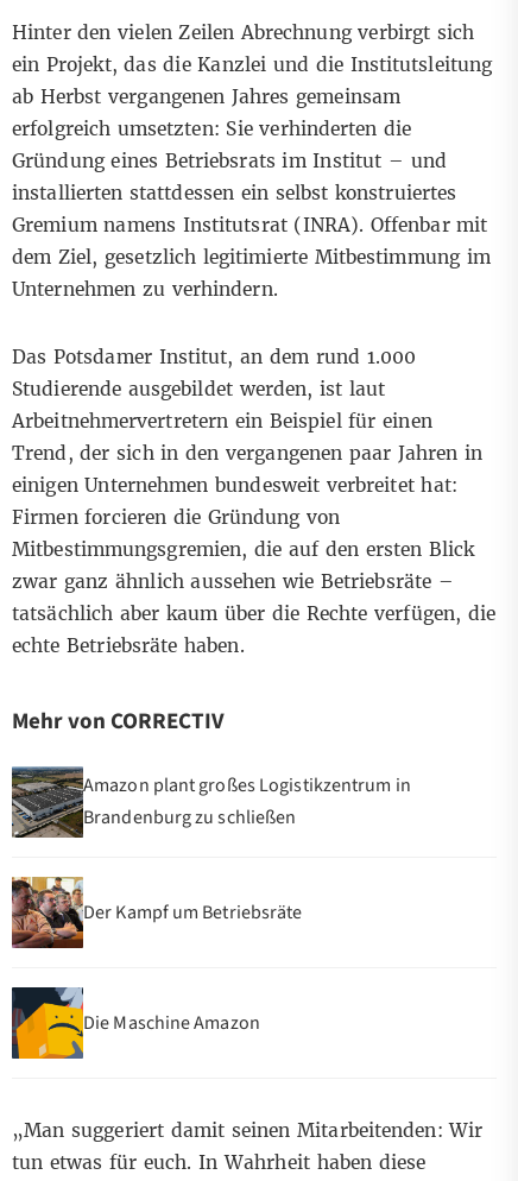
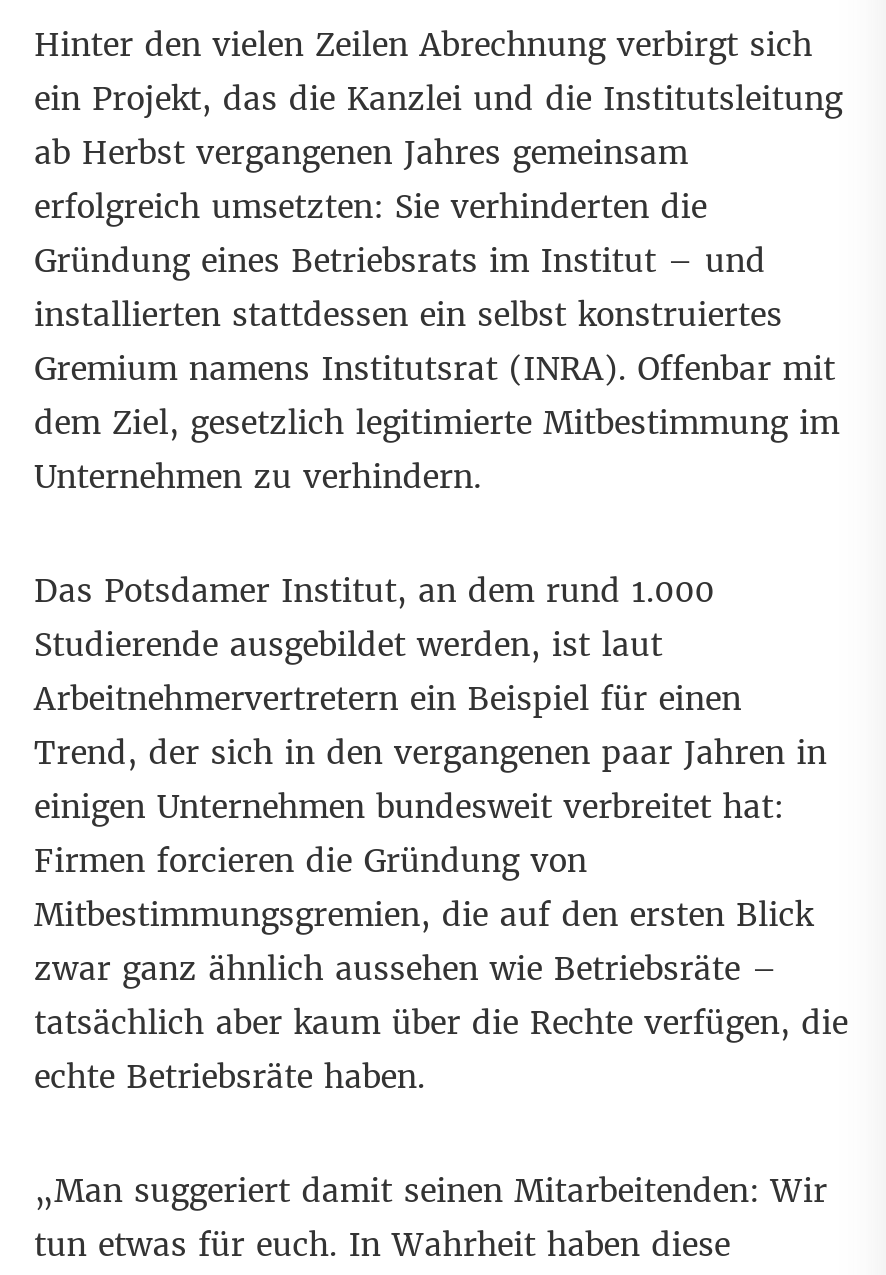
[11,706,411,839] [image] | Mehr von CORRECTIV | Amazon plant großes Logistikzentrum in | Brandenburg zu schließen -> none
[11,876,302,949] [image] | Der Kampf um Betriebsräte -> none
[11,986,260,1060] [image] | Die Maschine Amazon -> none

